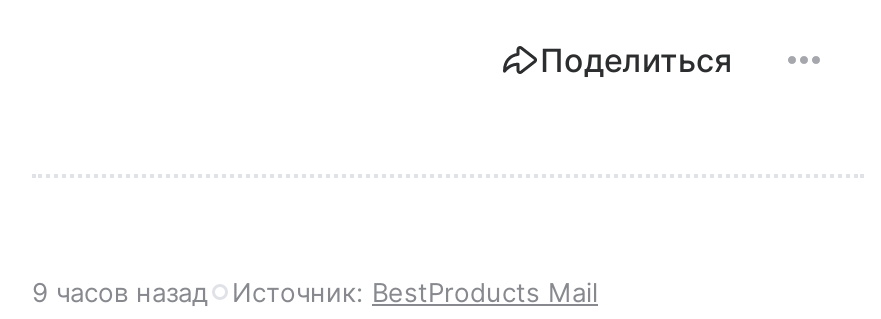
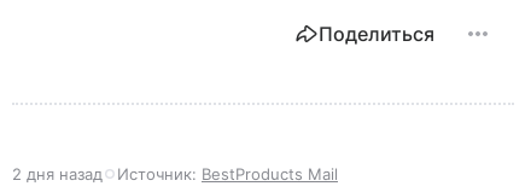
[32,277,598,309] 9 часов назад Источник: BestProducts Mail -> [12,165,338,184] 2 дня назад Источник: BestProducts Mail

